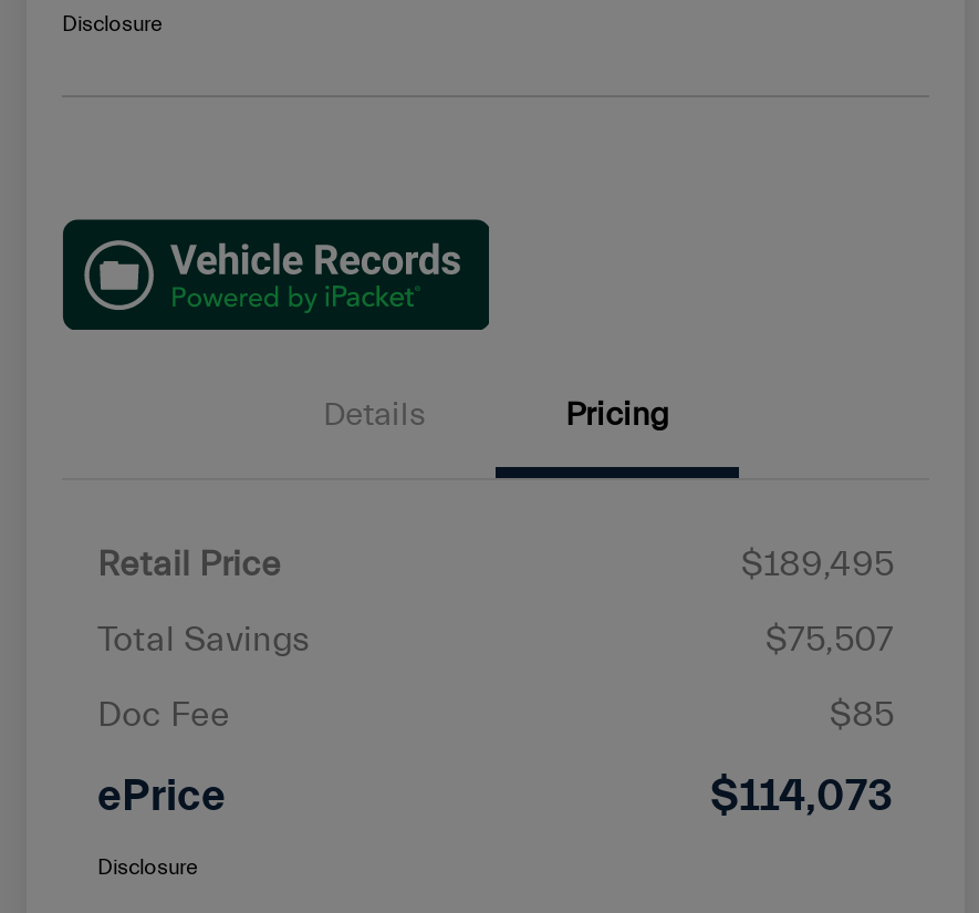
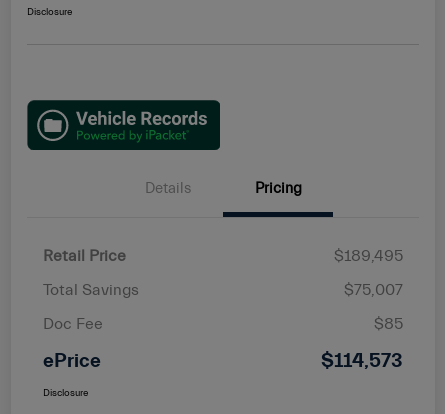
[766,619,894,658] $75,507 -> [344,280,403,298] $75,007
[710,769,894,820] $114,073 -> [321,348,403,371] $114,573

